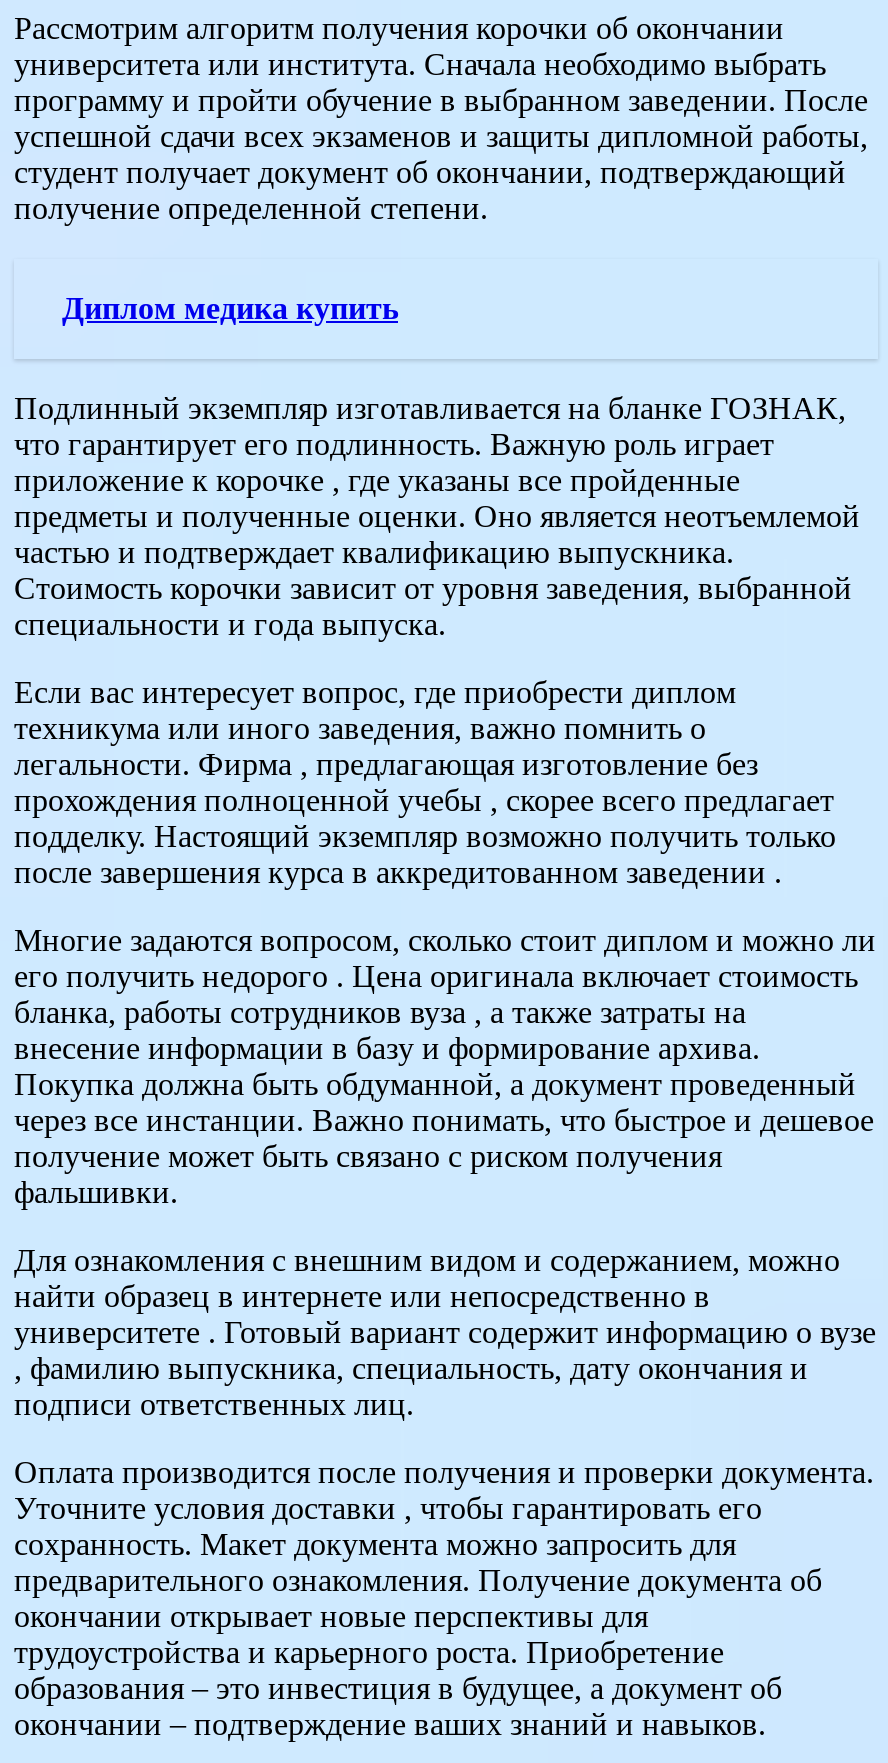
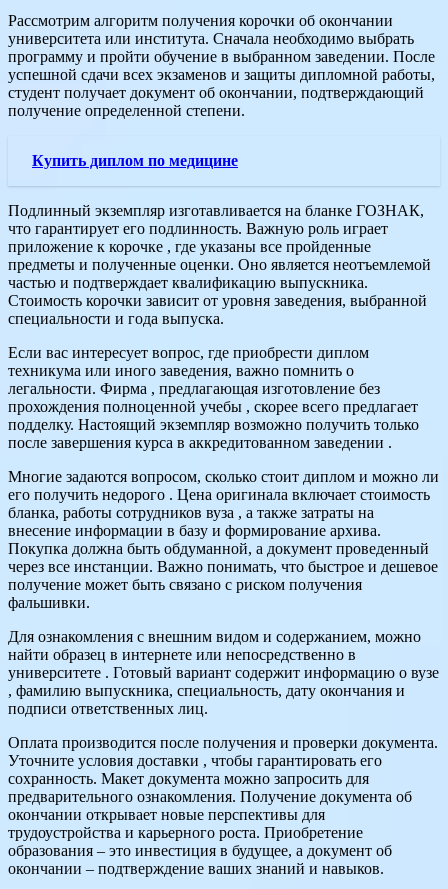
[62,290,398,324] Диплом медика купить -> [32,152,238,169] Купить диплом по медицине

